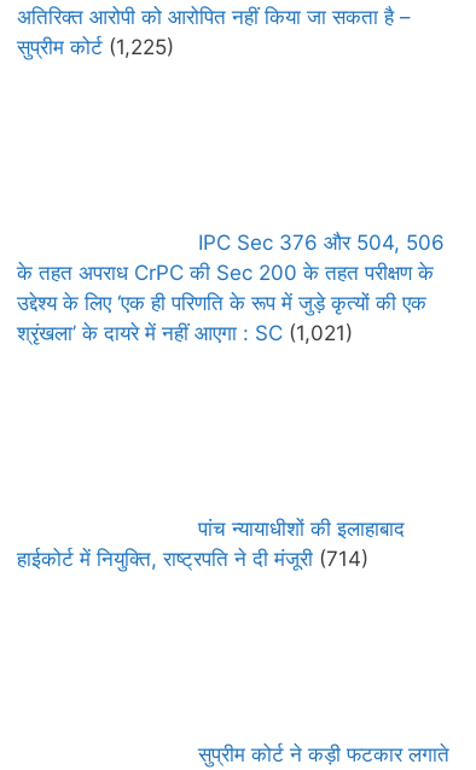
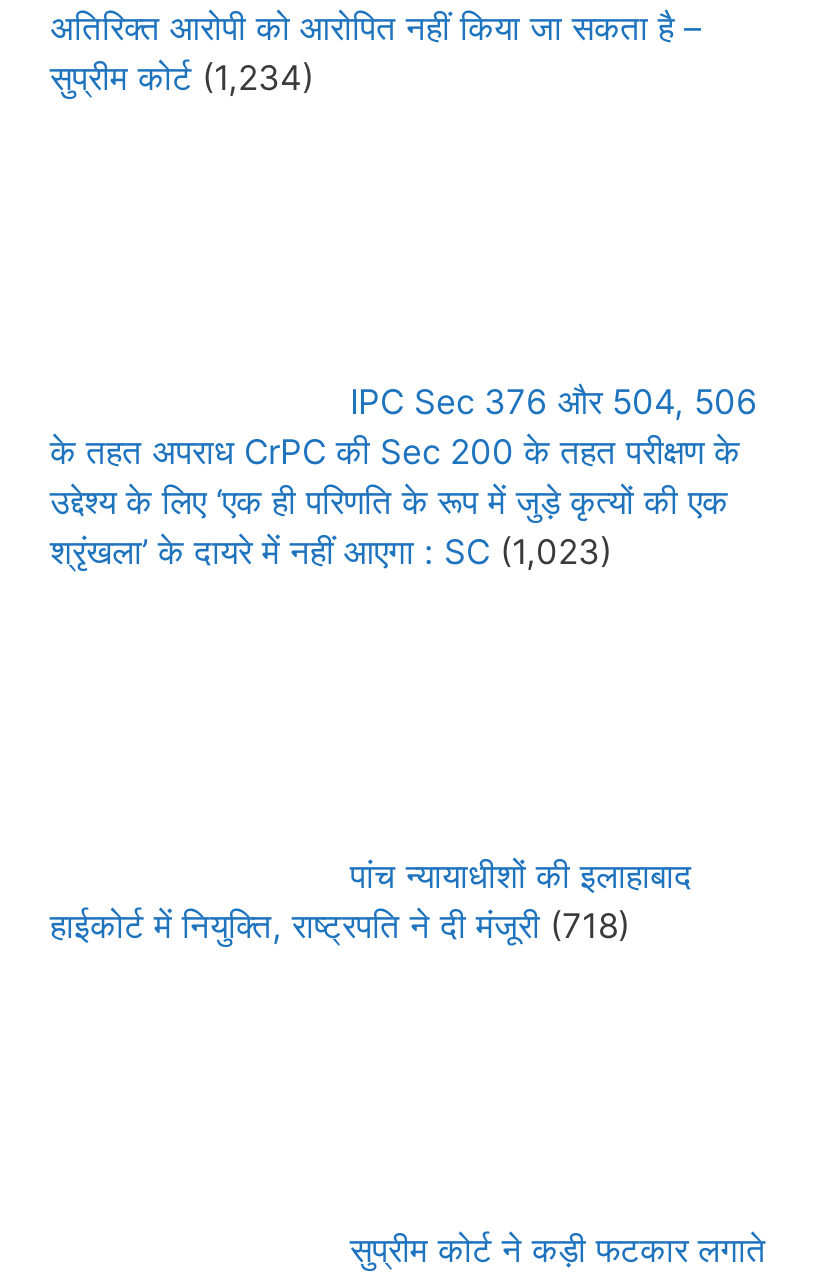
[17,35,174,59] सुप्रीम कोर्ट (1,225) -> [50,57,314,97] सुप्रीम कोर्ट (1,234)
[17,321,353,345] श्रृंखला’ के दायरे में नहीं आएगा : SC (1,021) -> [50,531,612,571] श्रृंखला’ के दायरे में नहीं आएगा : SC (1,023)
[17,546,368,570] हाईकोर्ट में नियुक्ति, राष्ट्रपति ने दी मंजूरी (714) -> [50,905,630,945] हाईकोर्ट में नियुक्ति, राष्ट्रपति ने दी मंजूरी (718)

